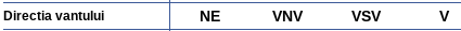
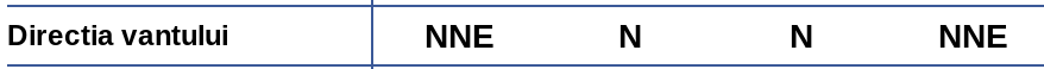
[199,7,449,25] NE | VNV | VSV | V -> [424,17,1007,55] NNE | N | N | NNE

